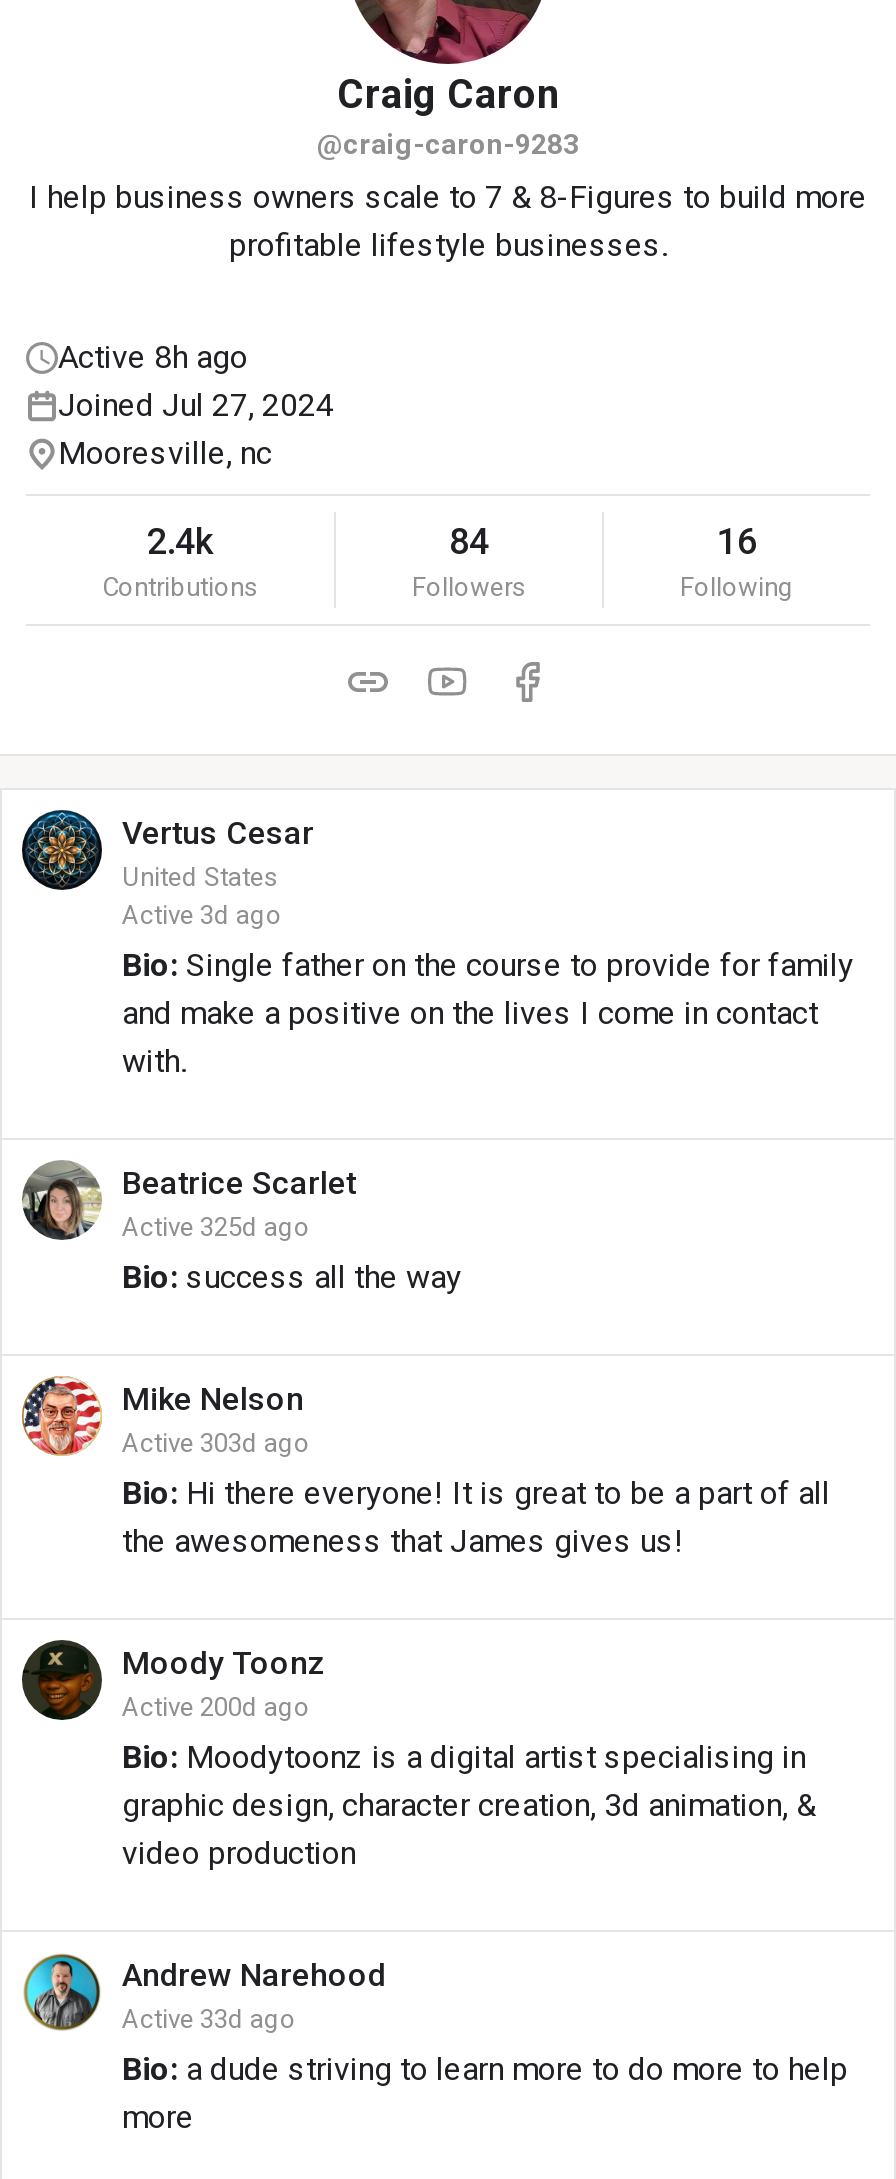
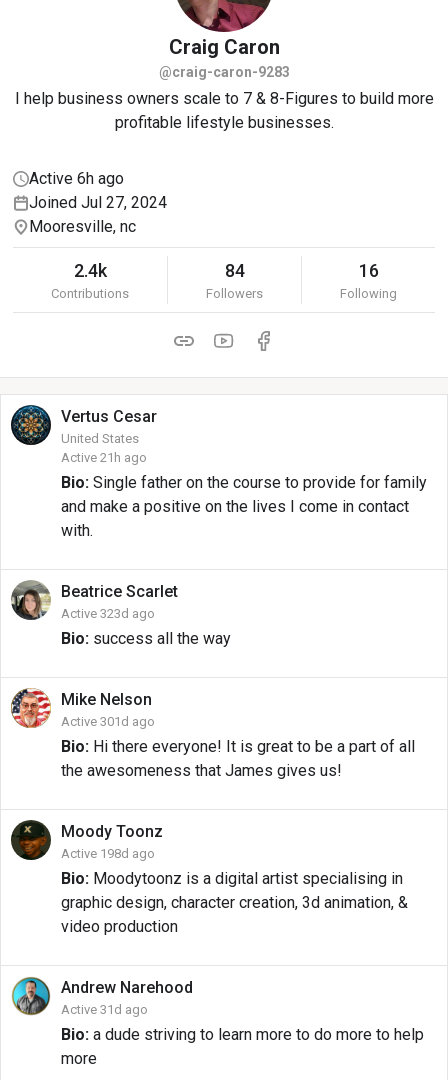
[58,338,248,376] Active 8h ago -> [29,169,124,188] Active 6h ago
[122,900,282,930] Active 3d ago -> [61,450,147,465] Active 21h ago
[122,1212,310,1242] Active 325d ago -> [61,606,155,621] Active 323d ago
[122,1428,310,1458] Active 303d ago -> [61,714,155,729] Active 301d ago
[122,1692,310,1722] Active 200d ago -> [61,846,155,861] Active 198d ago
[122,2004,296,2034] Active 33d ago -> [61,1002,148,1017] Active 31d ago

